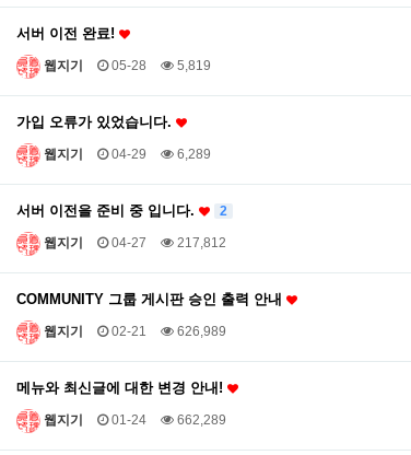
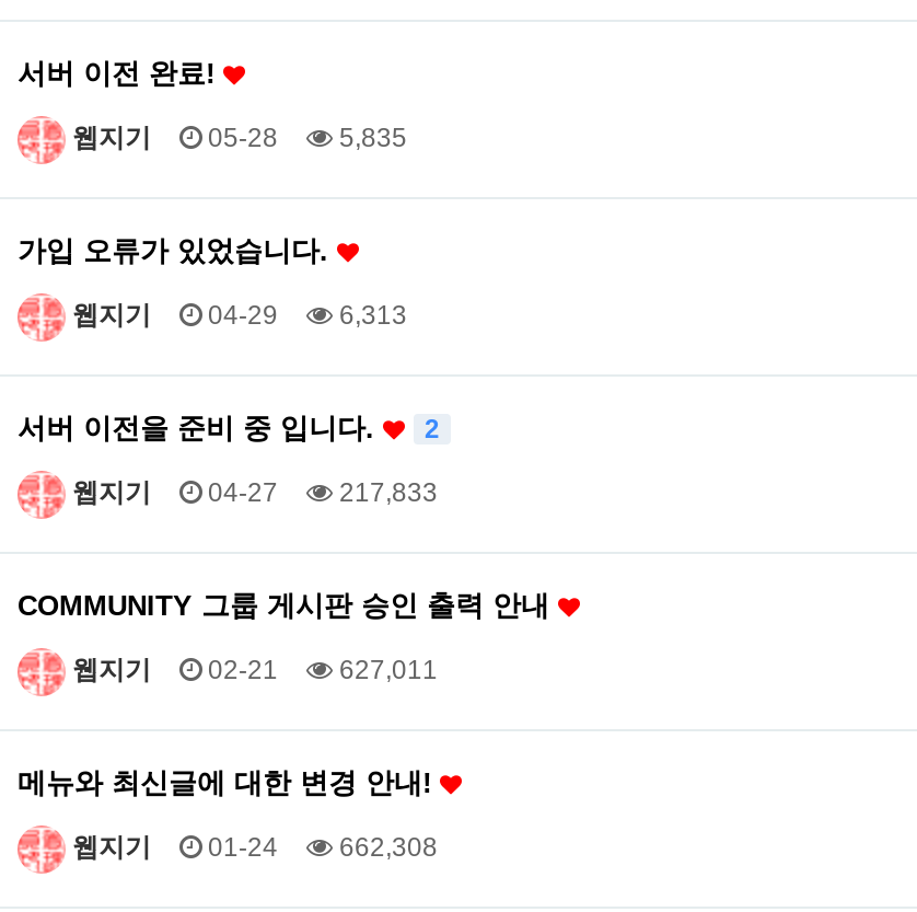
[40,58,211,73] 웹지기 05-28 5,819 -> [66,123,407,153] 웹지기 05-28 5,835
[40,147,211,162] 웹지기 04-29 6,289 -> [66,300,407,331] 웹지기 04-29 6,313
[40,235,226,250] 웹지기 04-27 217,812 -> [66,477,438,508] 웹지기 04-27 217,833
[40,324,226,339] 웹지기 02-21 626,989 -> [66,655,438,685] 웹지기 02-21 627,011
[40,412,226,428] 웹지기 01-24 662,289 -> [66,832,438,863] 웹지기 01-24 662,308

